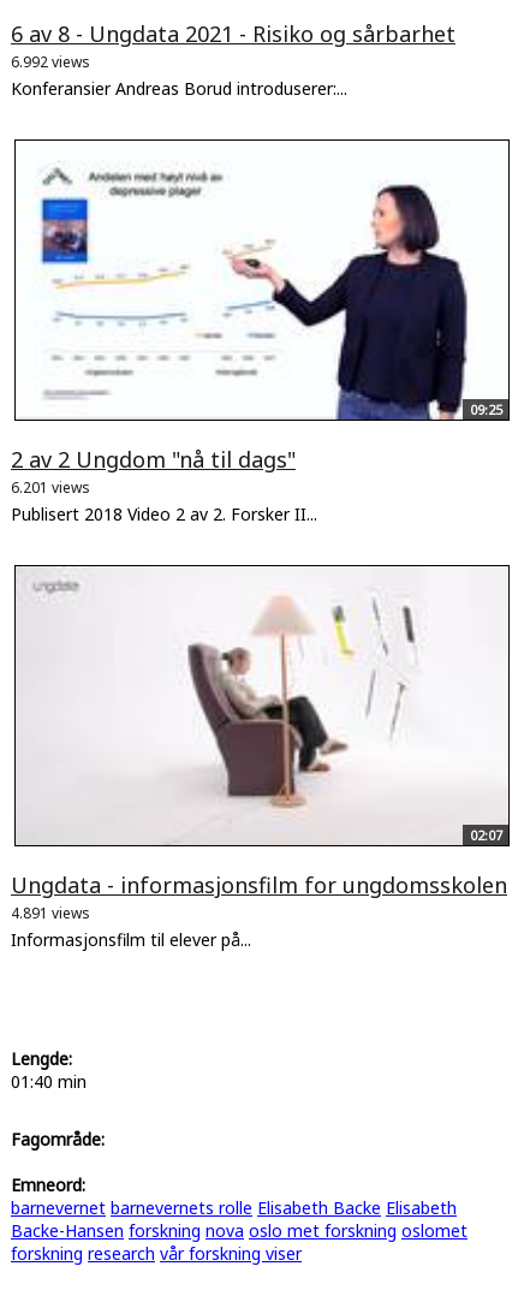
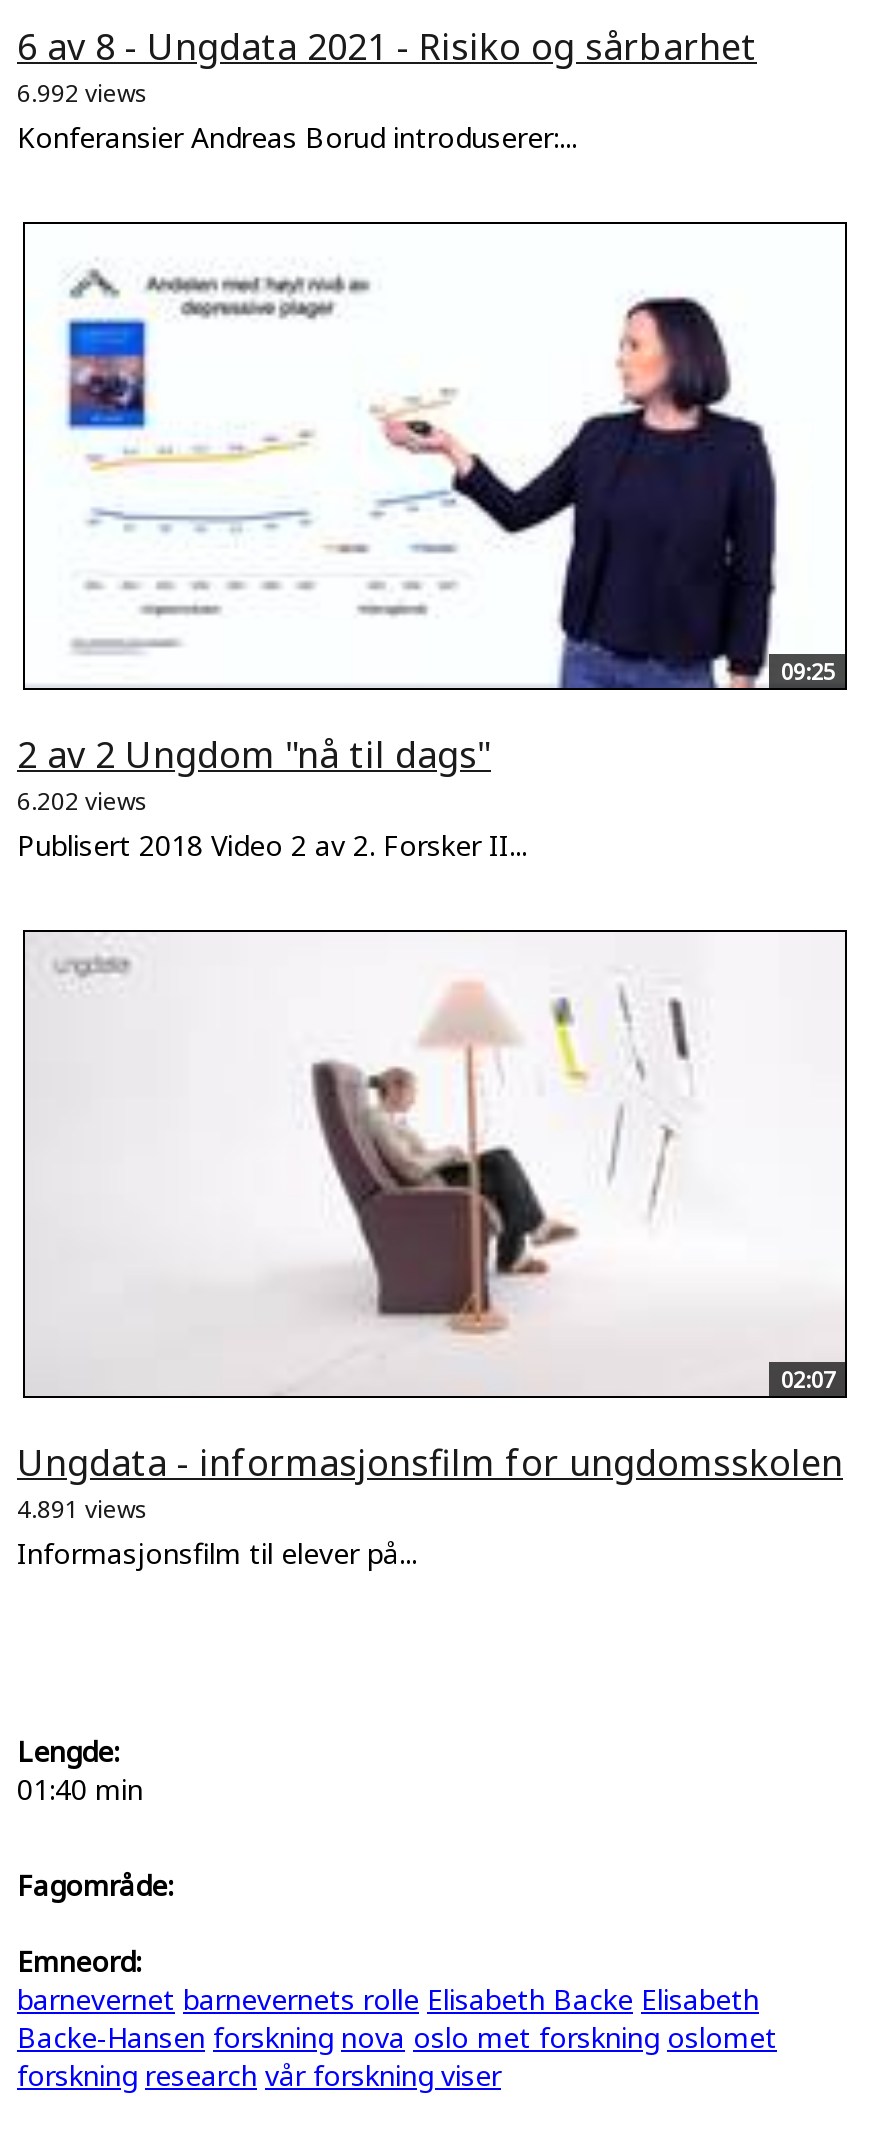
[11,477,90,498] 6.201 views -> [17,784,149,818] 6.202 views

